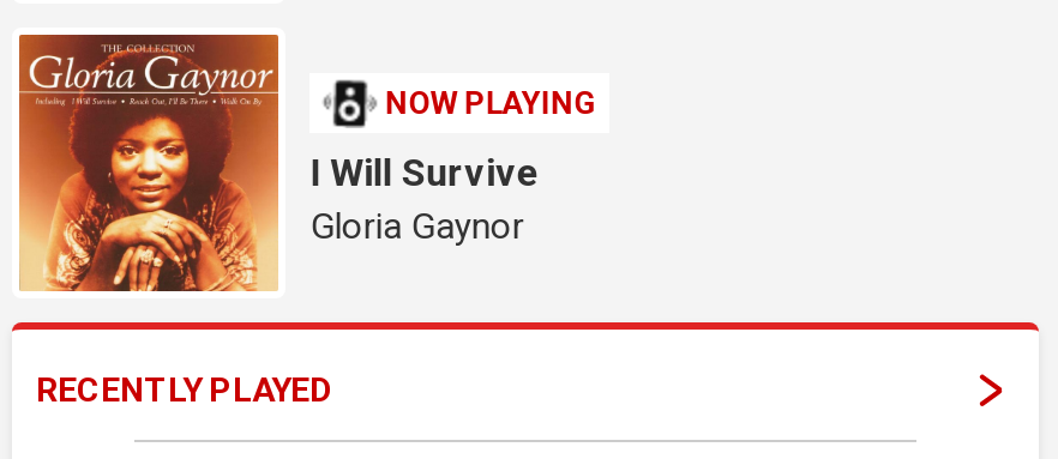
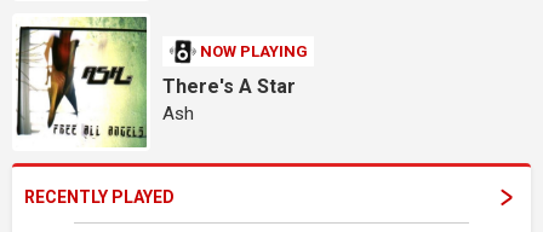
[17,31,541,292] [image] | I Will Survive | Gloria Gaynor -> [16,16,296,149] [image] | There's A Star | Ash

